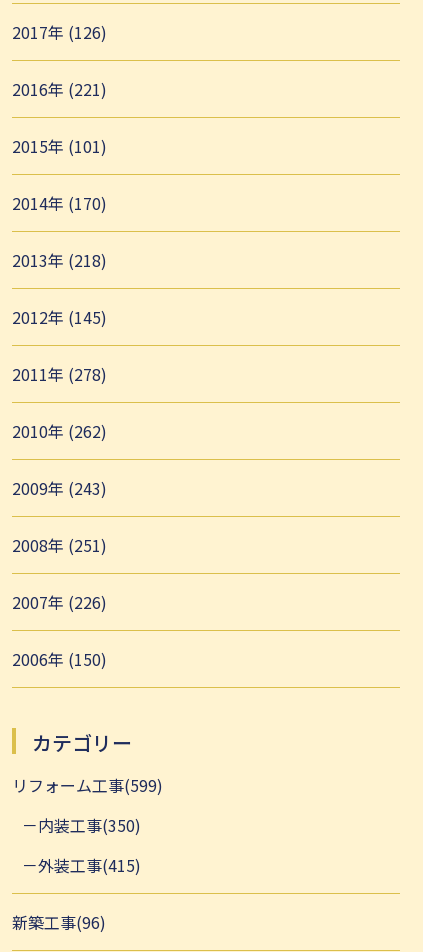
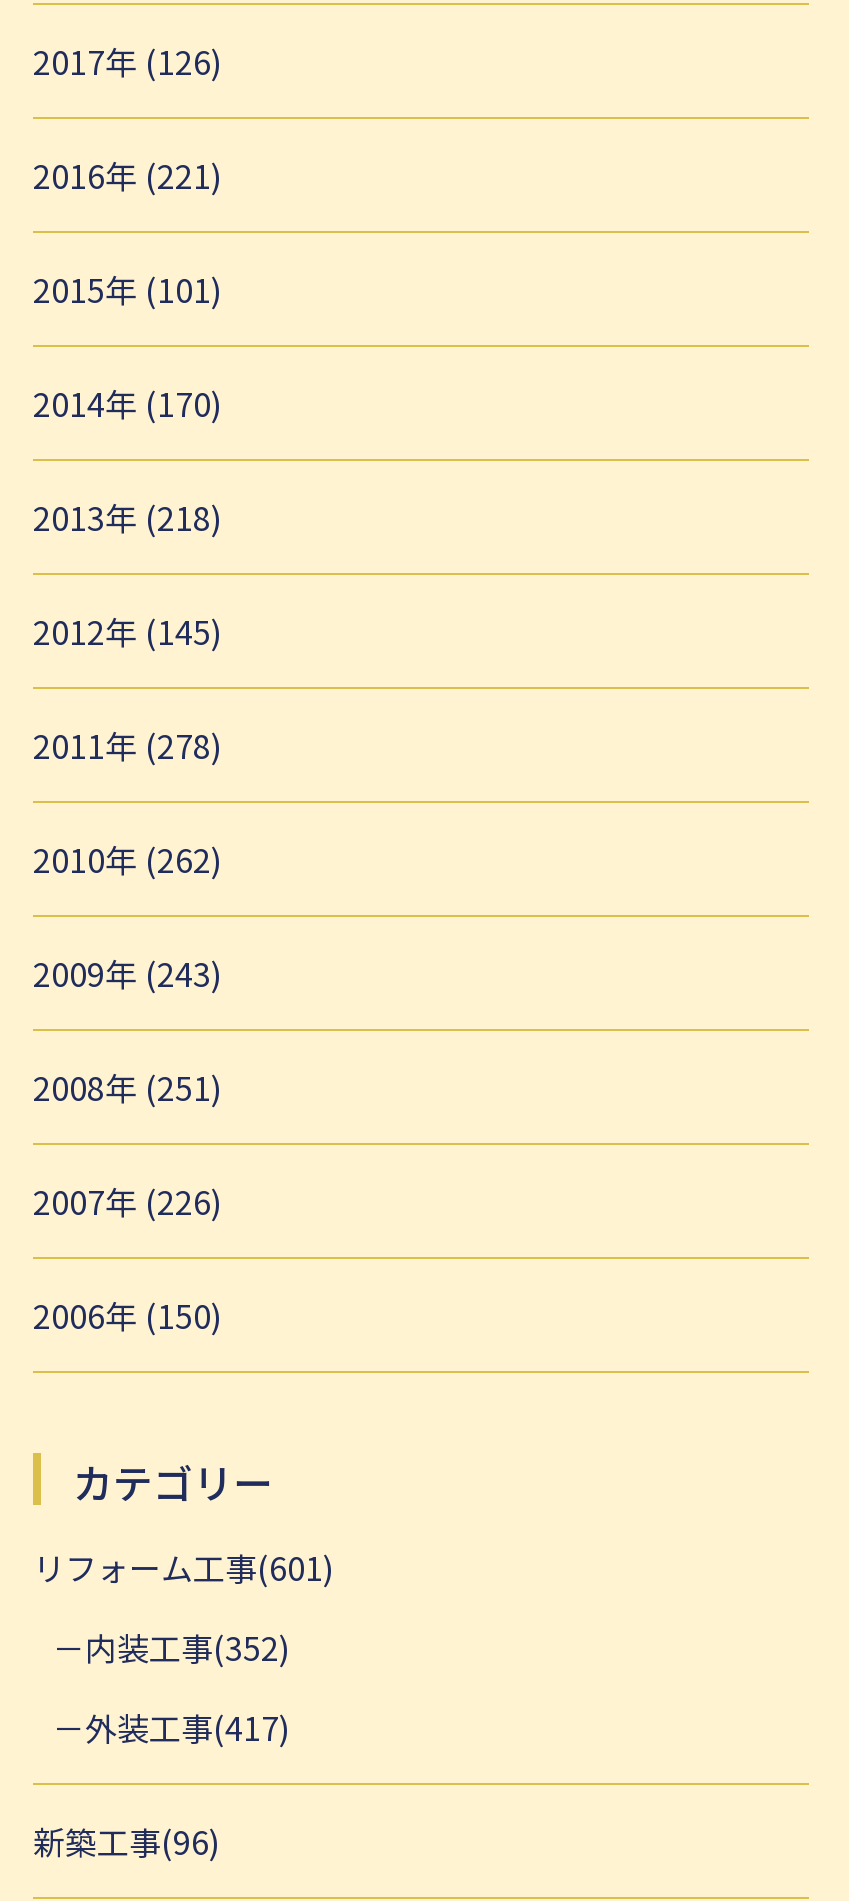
[12,773,163,797] リフォーム工事(599) -> [33,1543,335,1591] リフォーム工事(601)
[38,813,141,837] 内装工事(350) -> [85,1623,291,1671] 内装工事(352)
[38,853,141,877] 外装工事(415) -> [85,1703,291,1751] 外装工事(417)

